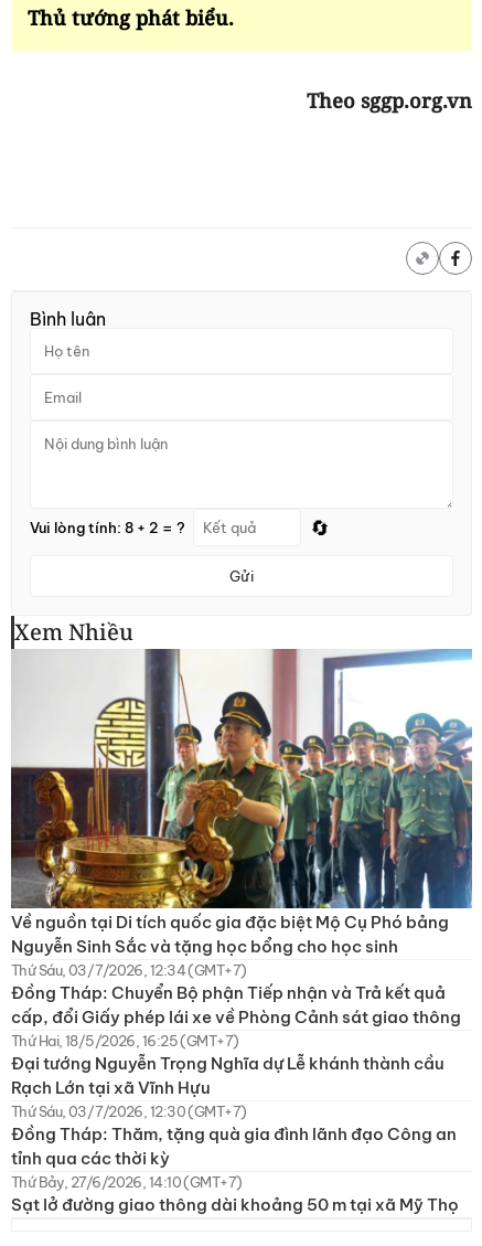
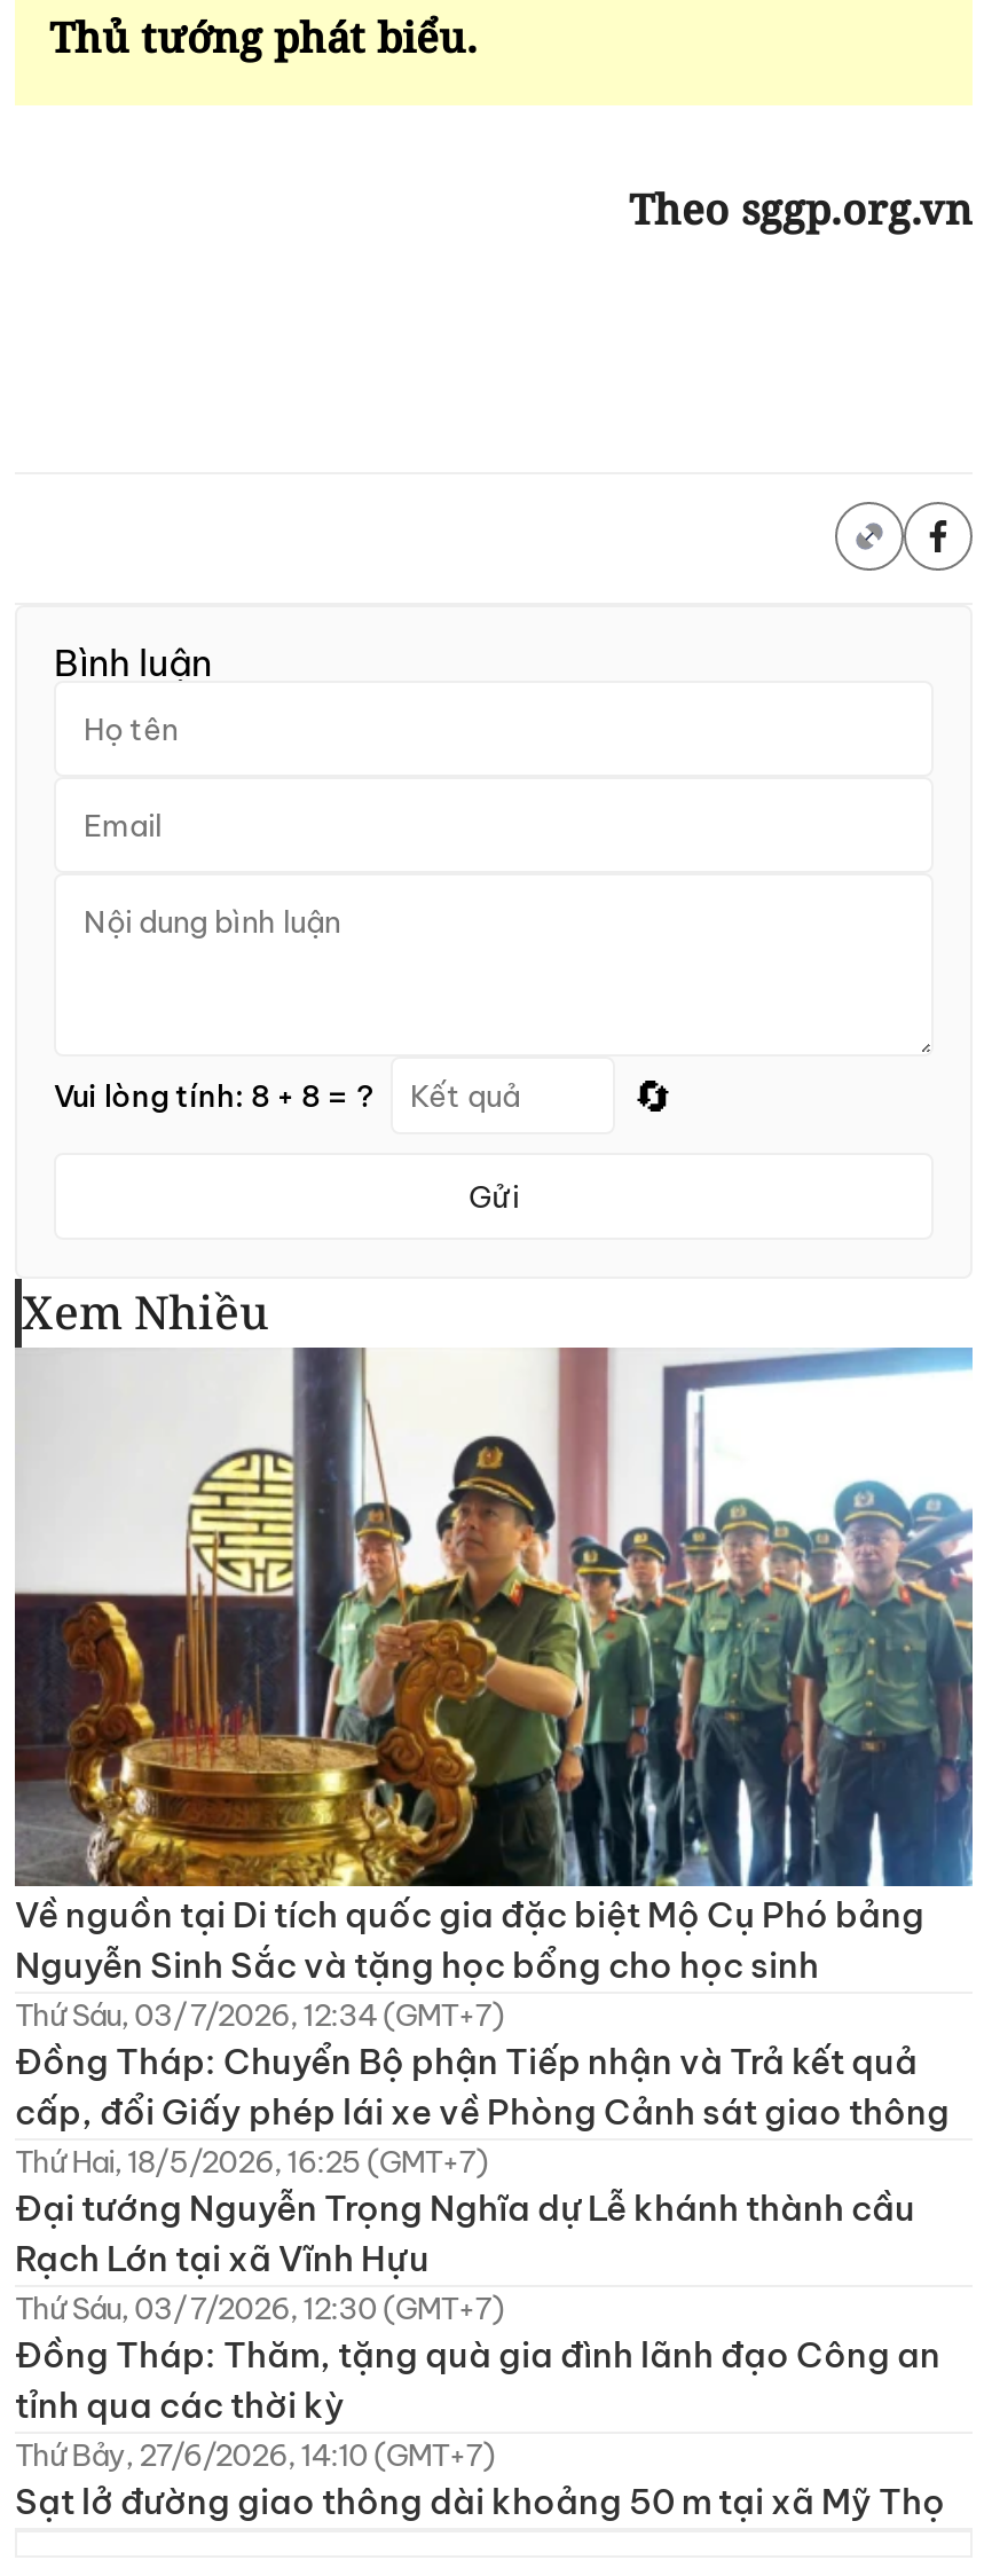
[30,518,185,536] Vui lòng tính: 8 + 2 = ? -> [54,1076,375,1113] Vui lòng tính: 8 + 8 = ?

